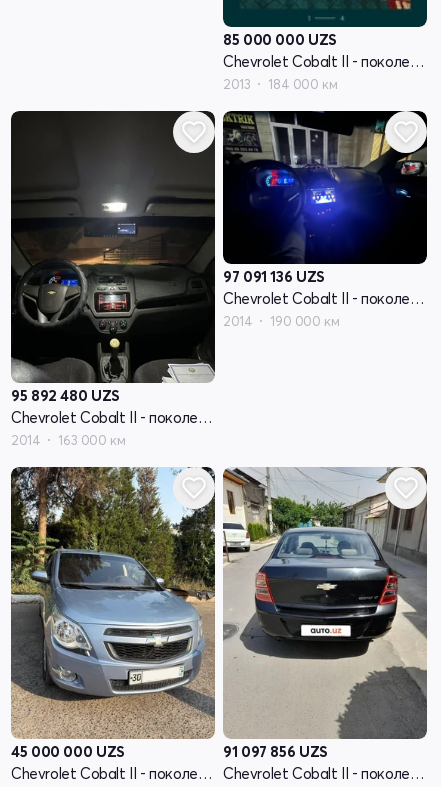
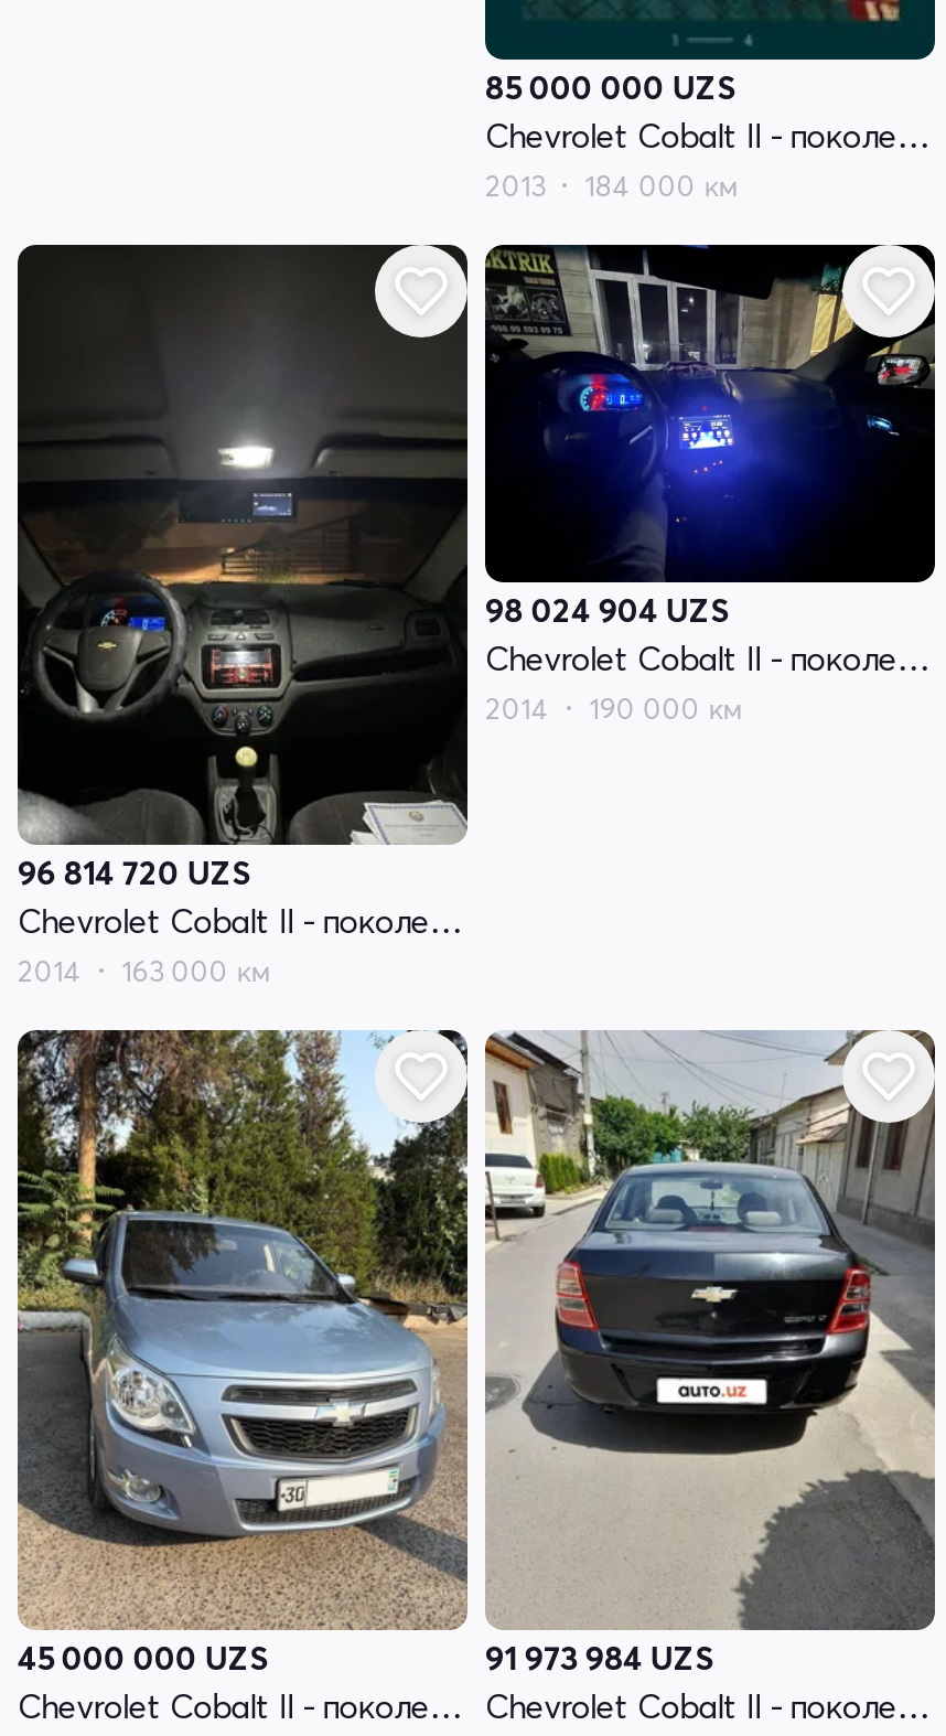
[223,267,325,286] 97 091 136 UZS -> [485,590,729,632] 98 024 904 UZS
[11,386,120,405] 95 892 480 UZS -> [18,852,251,894] 96 814 720 UZS
[223,742,328,761] 91 097 856 UZS -> [485,1637,714,1679] 91 973 984 UZS

